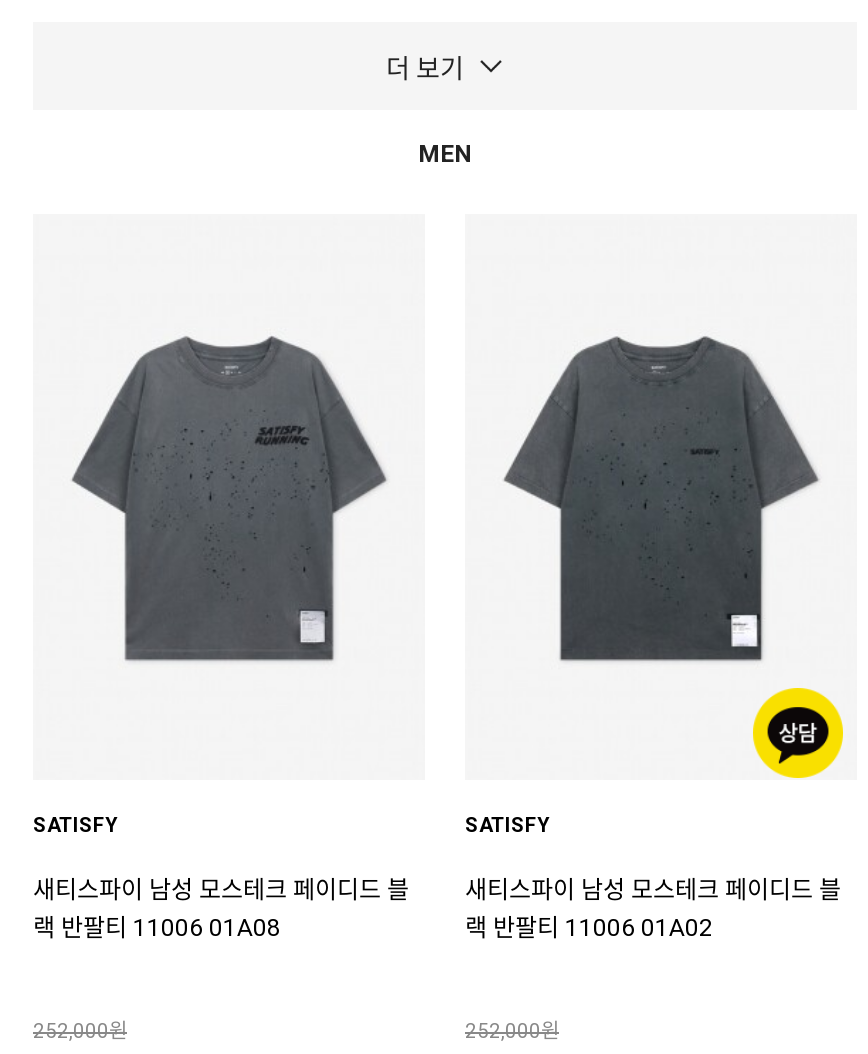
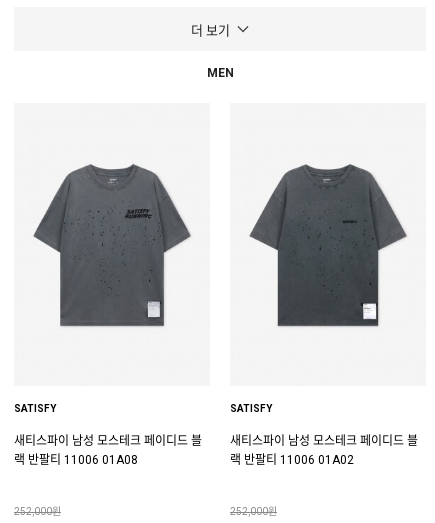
[751,686,845,780] [image] -> none

